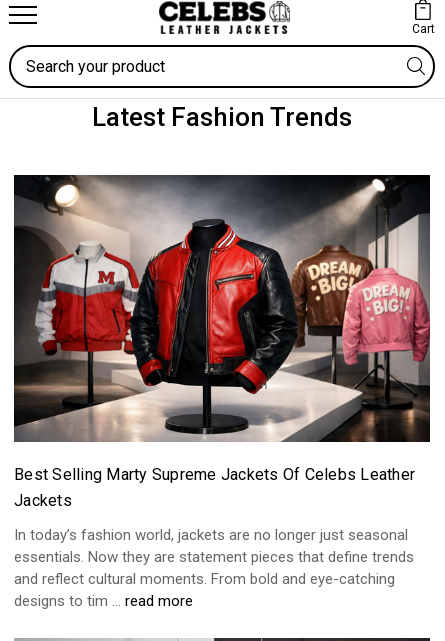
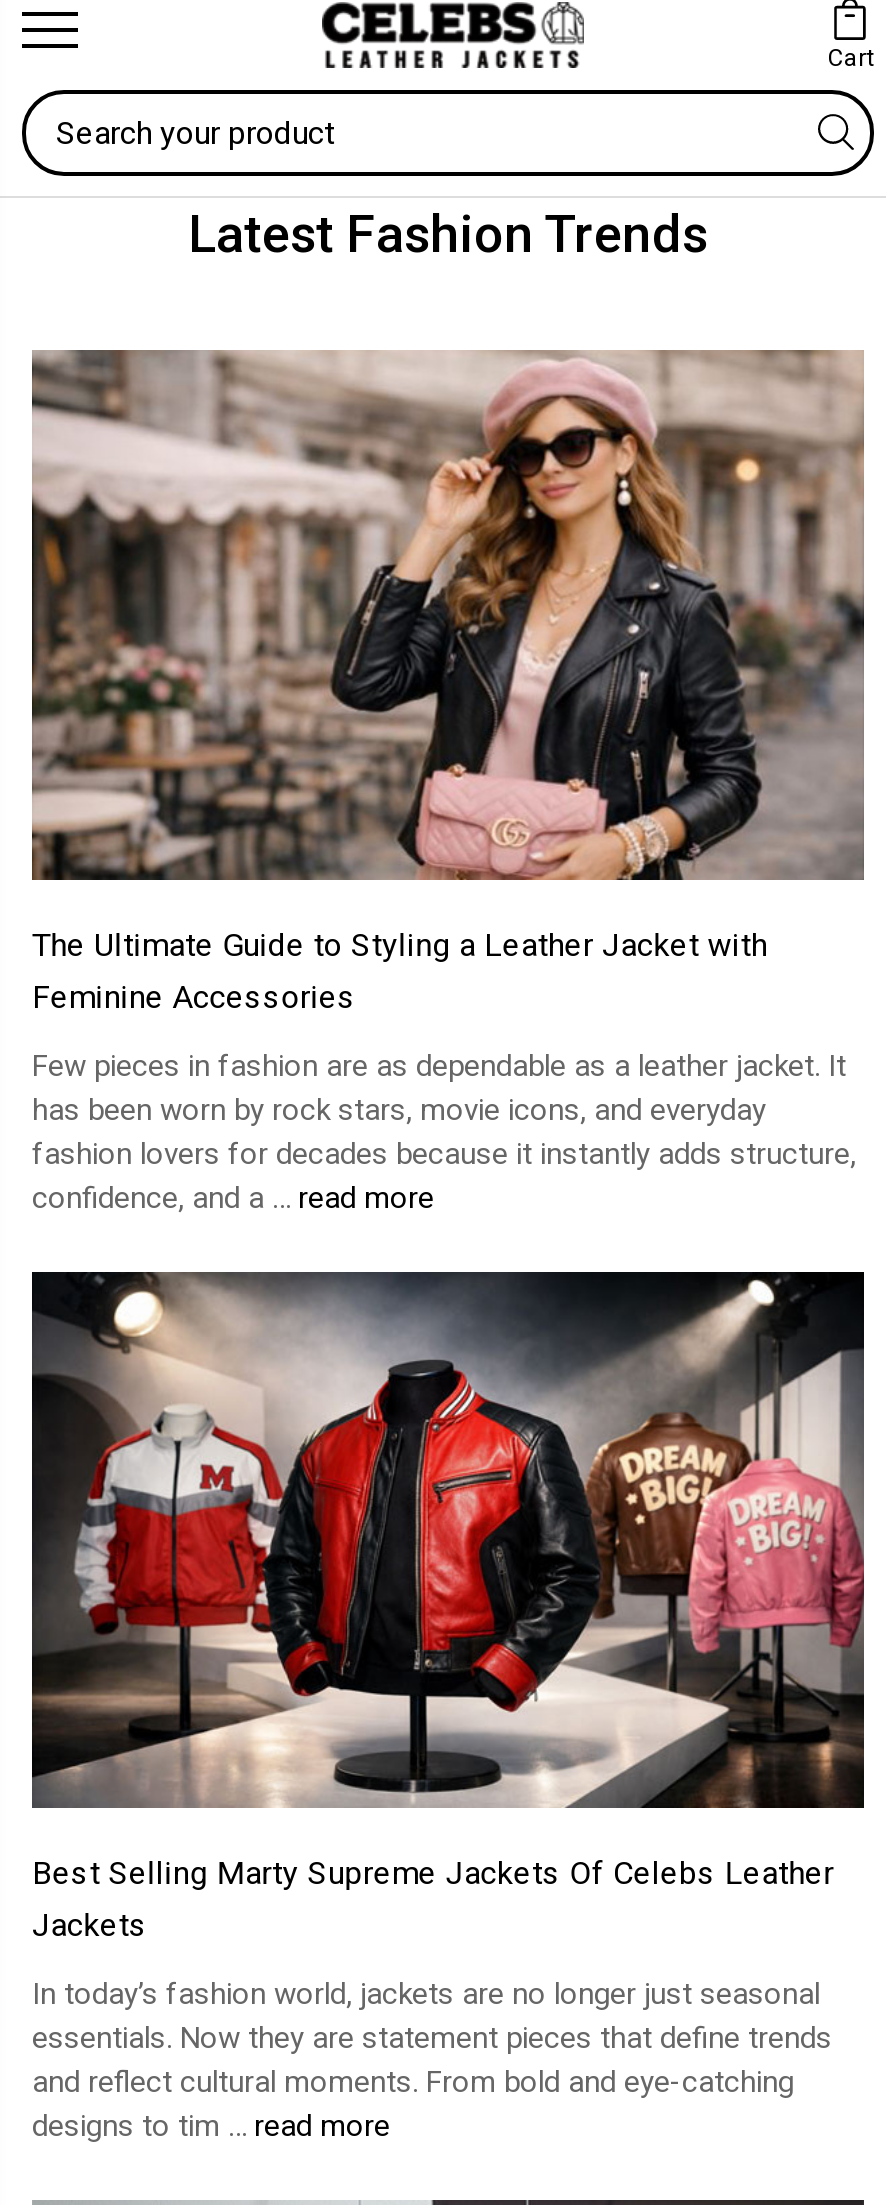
none -> [30,348,866,1217] [image] | The Ultimate Guide to Styling a Leather Jacket with | Feminine Accessories | Few pieces in fashion are as dependable as a leather jacket. It | has been worn by rock stars, movie icons, and everyday | fashion lovers for decades because it instantly adds structure, | confidence, and a … read more

